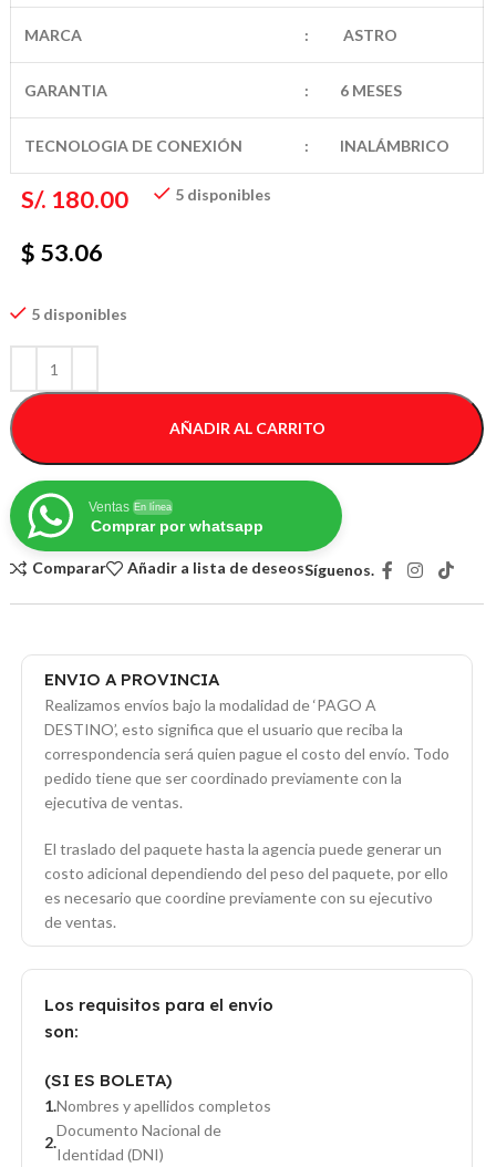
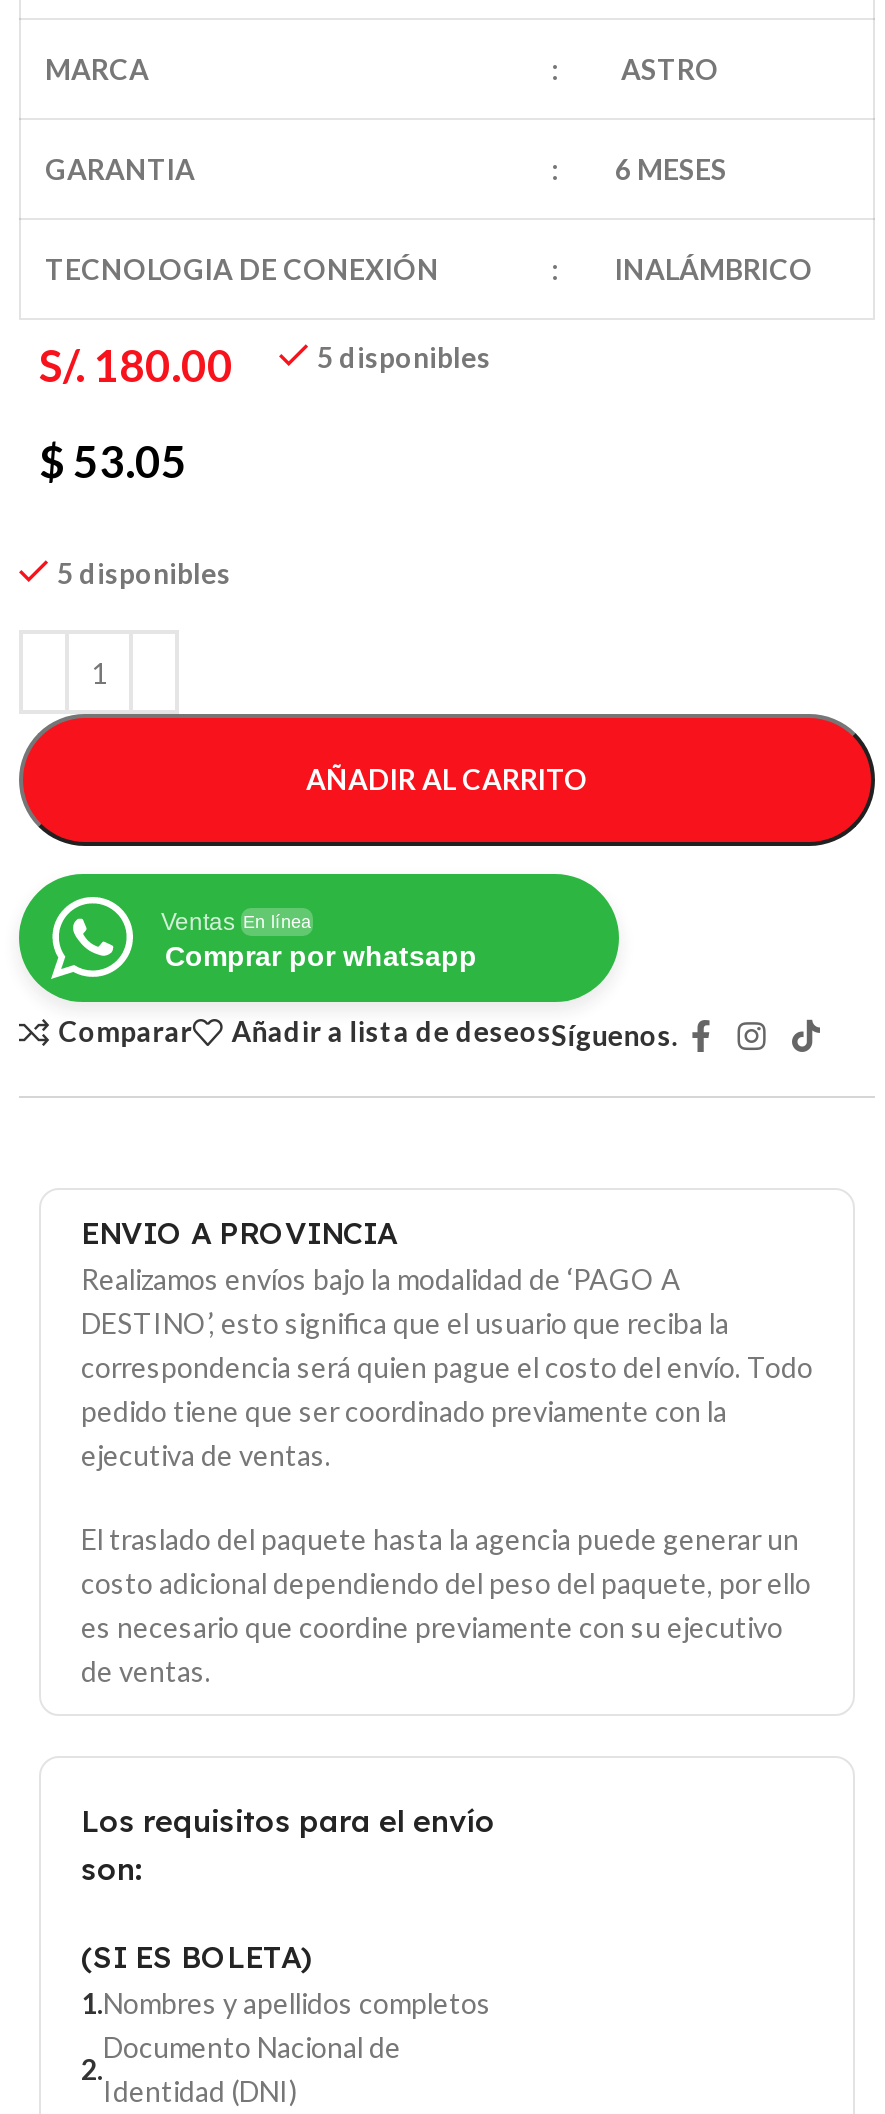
[21,238,103,267] $ 53.06 -> [39,436,187,488] $ 53.05

